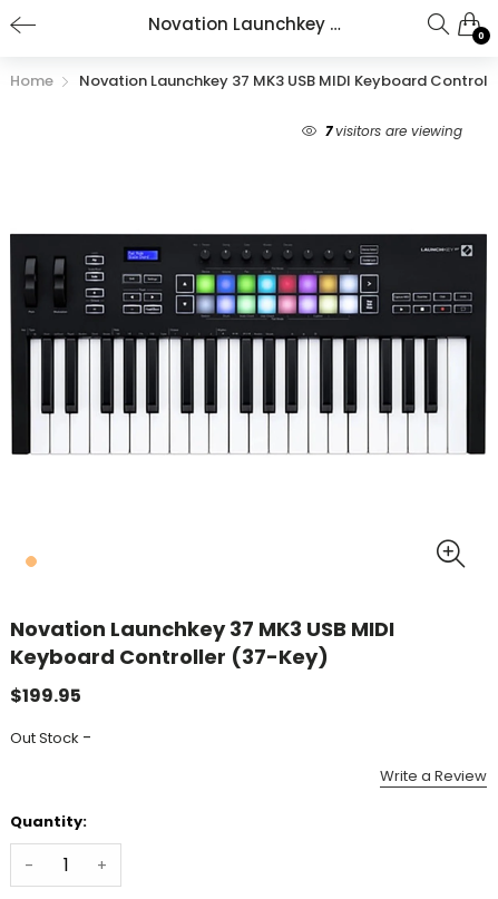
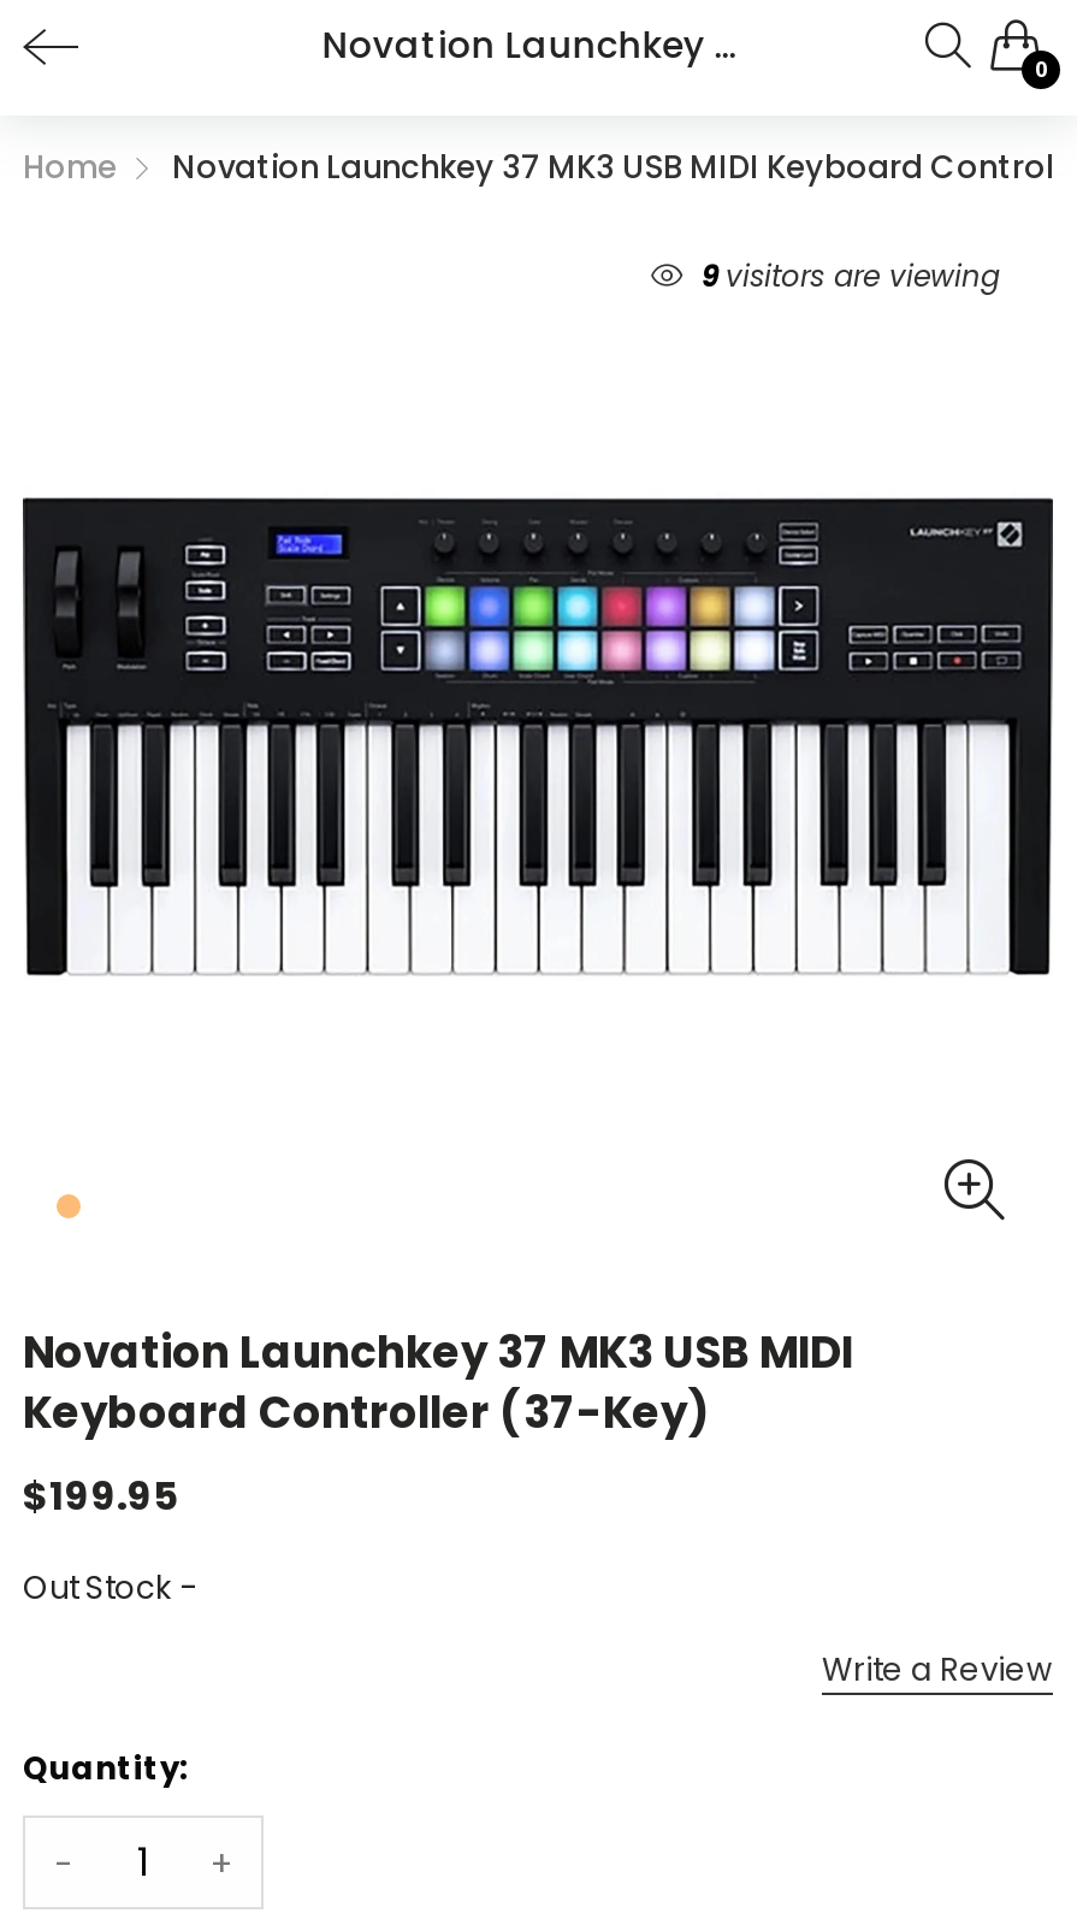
[325,121,462,140] 7 visitors are viewing -> [702,254,1000,295] 9 visitors are viewing

